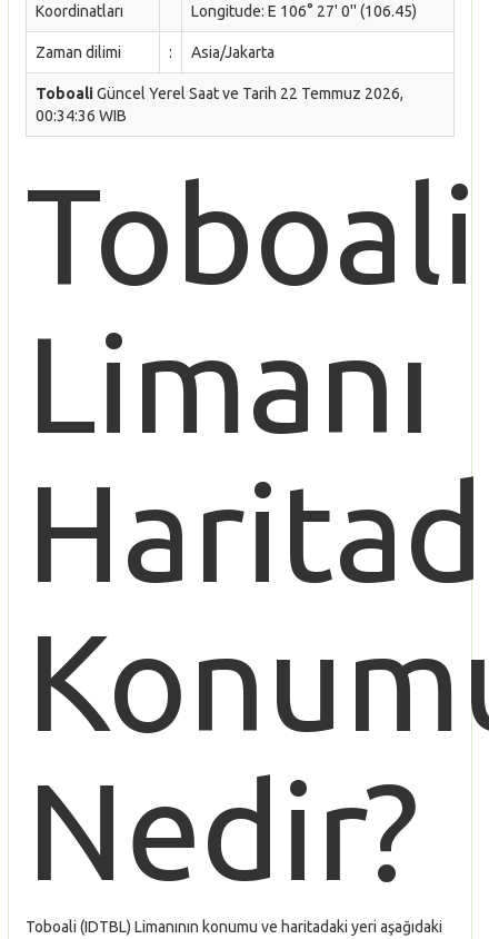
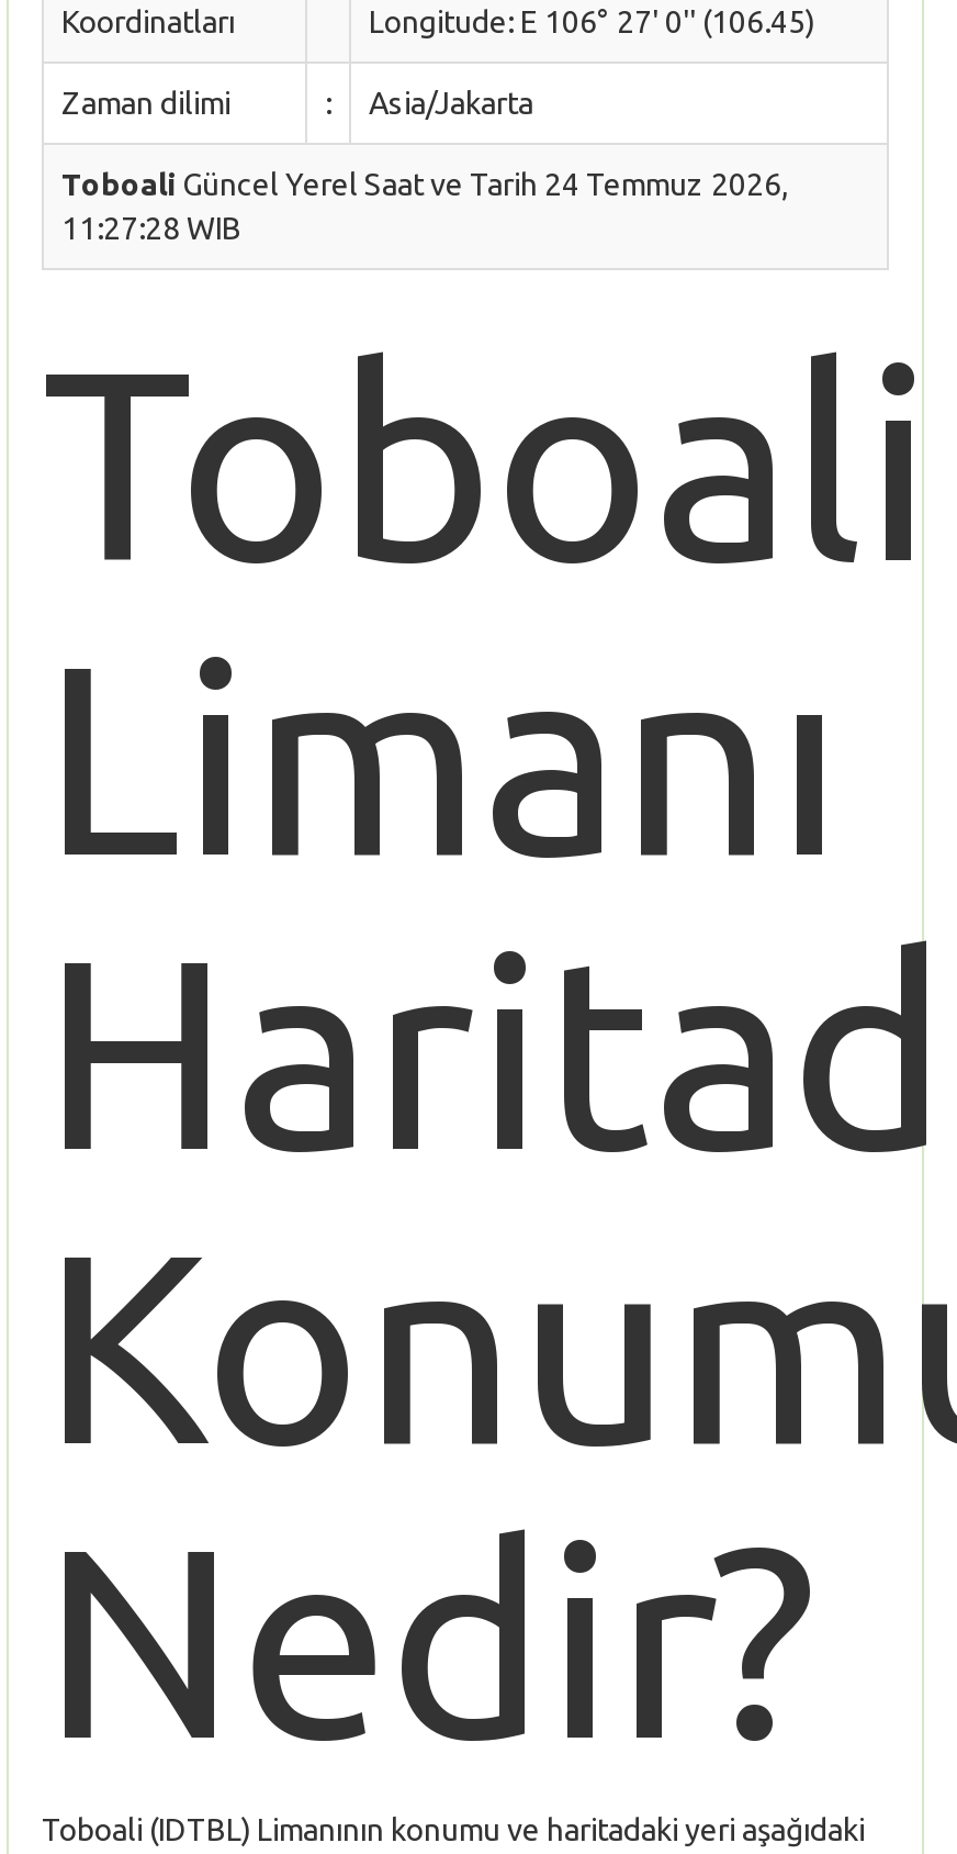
[36,85,403,102] Toboali Güncel Yerel Saat ve Tarih 22 Temmuz 2026, -> [61,167,788,202] Toboali Güncel Yerel Saat ve Tarih 24 Temmuz 2026,
[36,107,127,125] 00:34:36 WIB -> [61,211,241,246] 11:27:28 WIB

